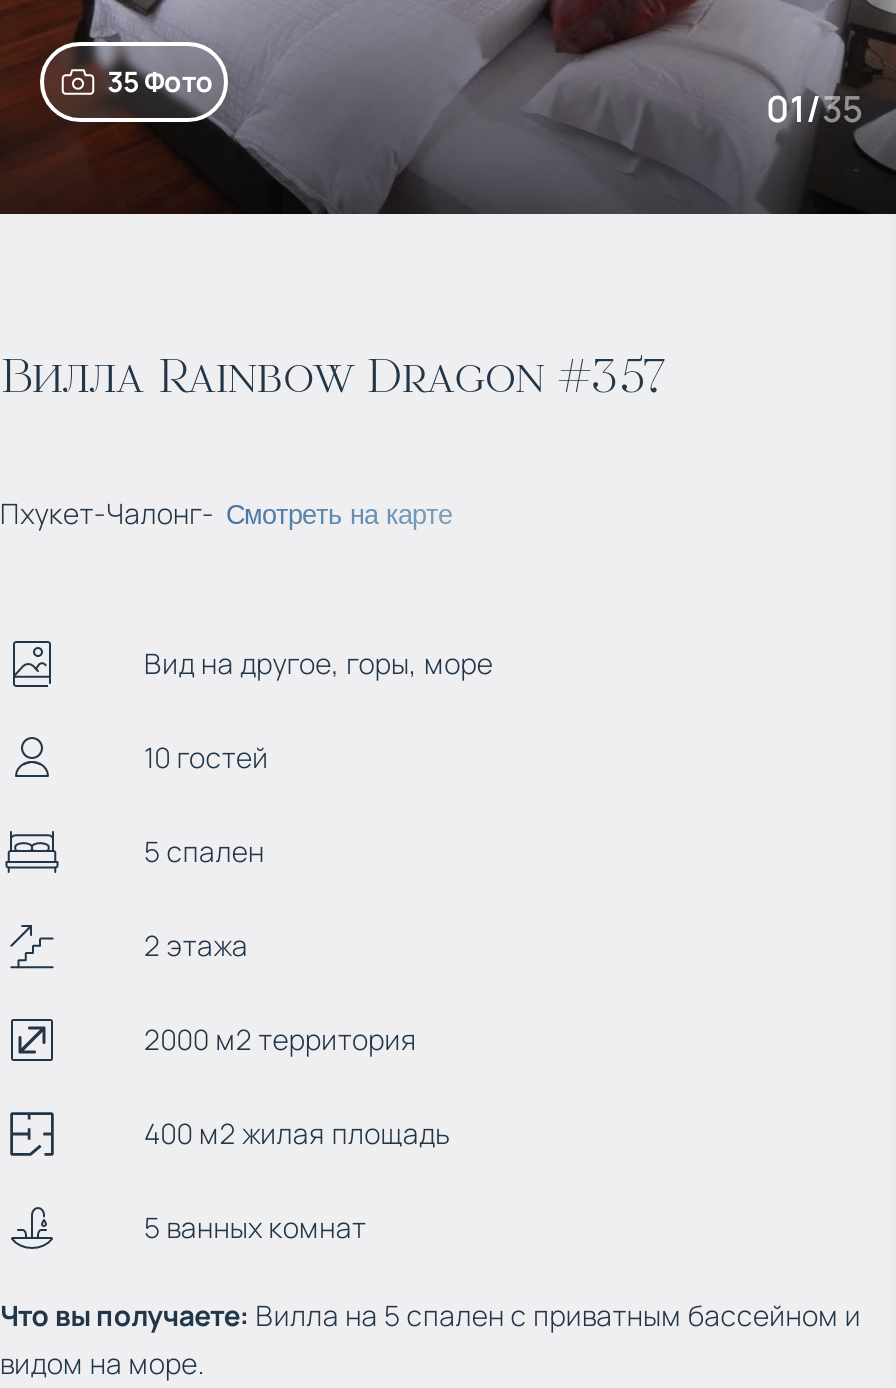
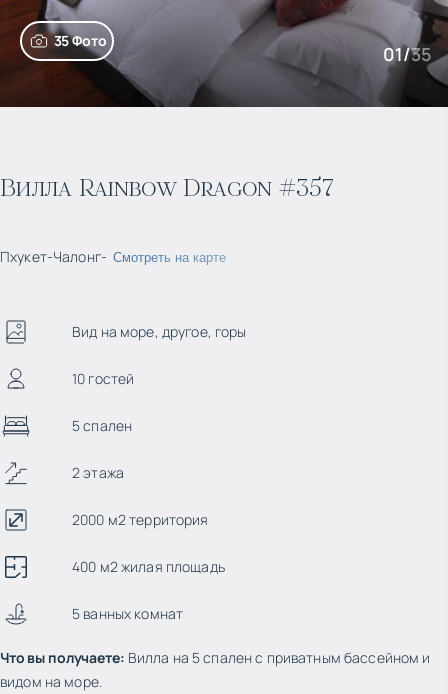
[144,644,493,682] Вид на другое, горы, море -> [72,322,246,341] Вид на море, другое, горы

